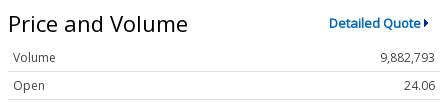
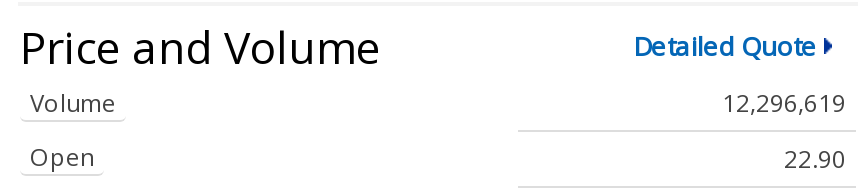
[380,49,435,66] 9,882,793 -> [722,87,846,121] 12,296,619
[404,77,435,94] 24.06 -> [784,143,846,177] 22.90

